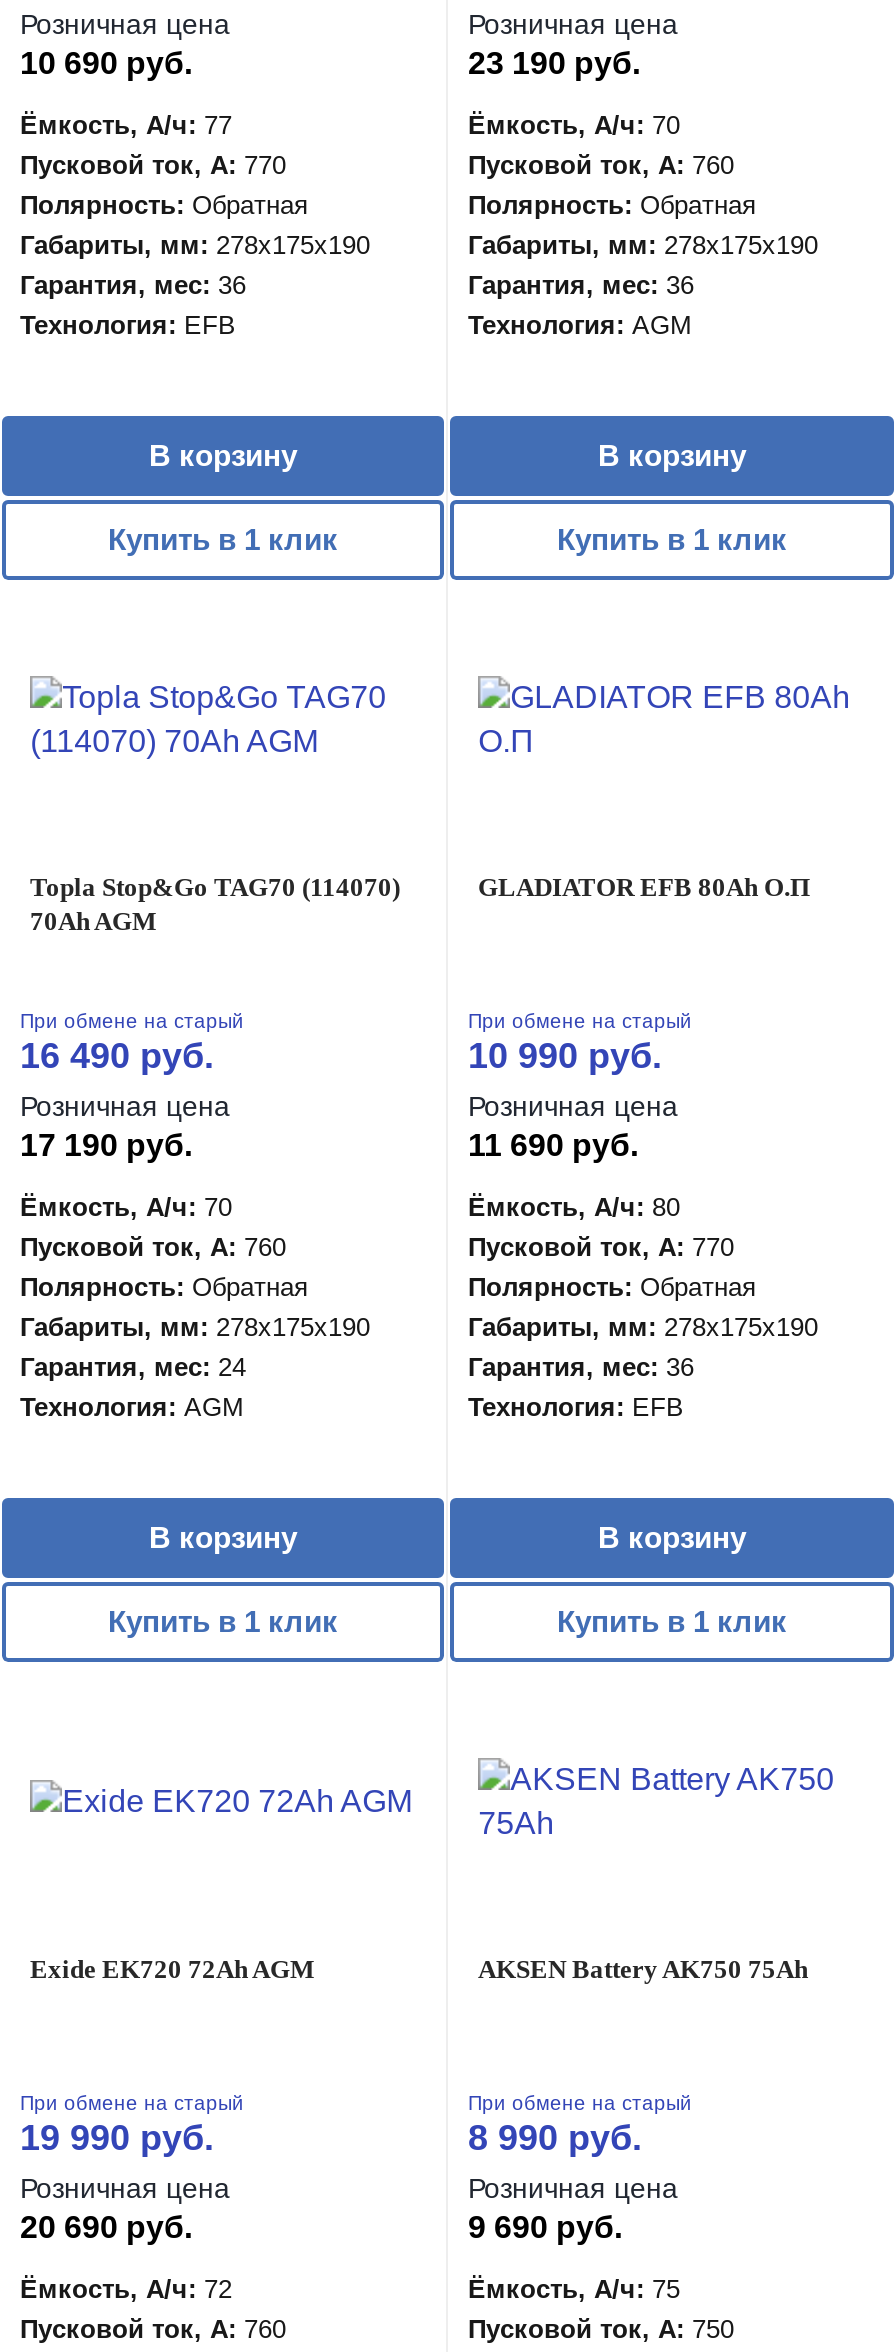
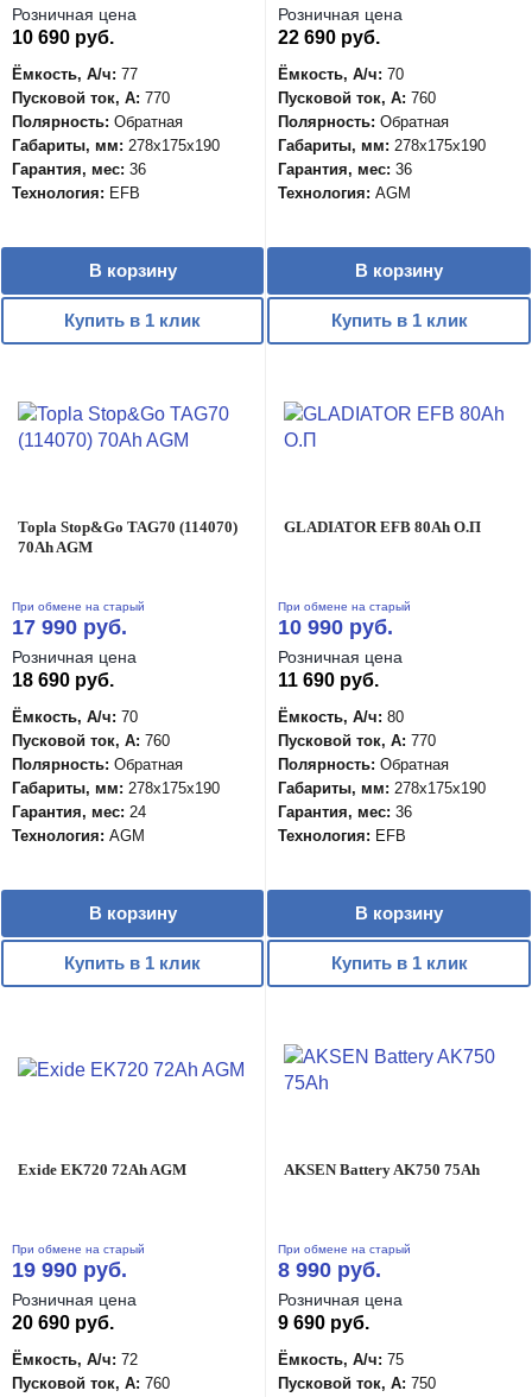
[468,46,640,80] 23 190 руб. -> [278,27,380,48] 22 690 руб.
[20,1036,214,1076] 16 490 руб. -> [12,615,127,639] 17 990 руб.
[20,1128,192,1162] 17 190 руб. -> [12,670,114,690] 18 690 руб.

